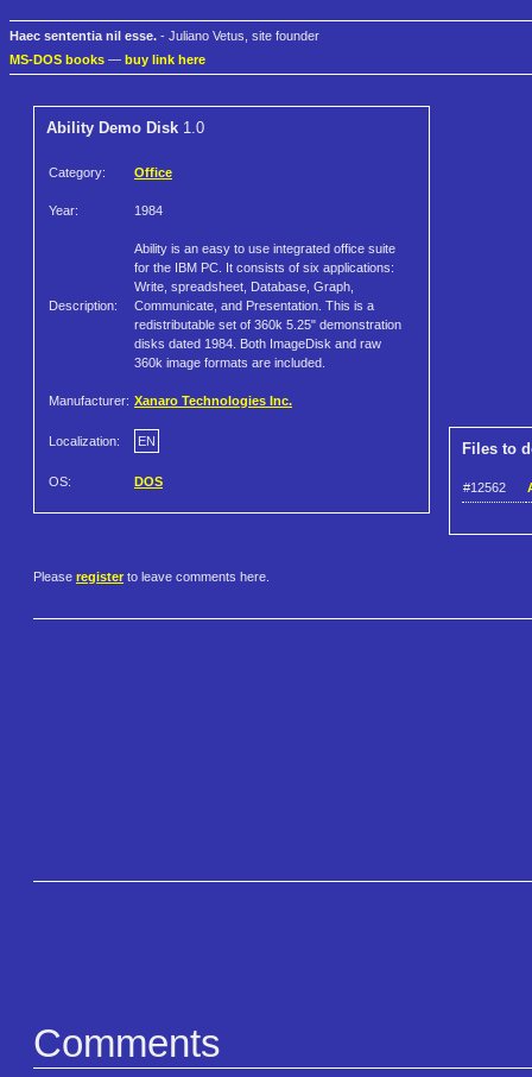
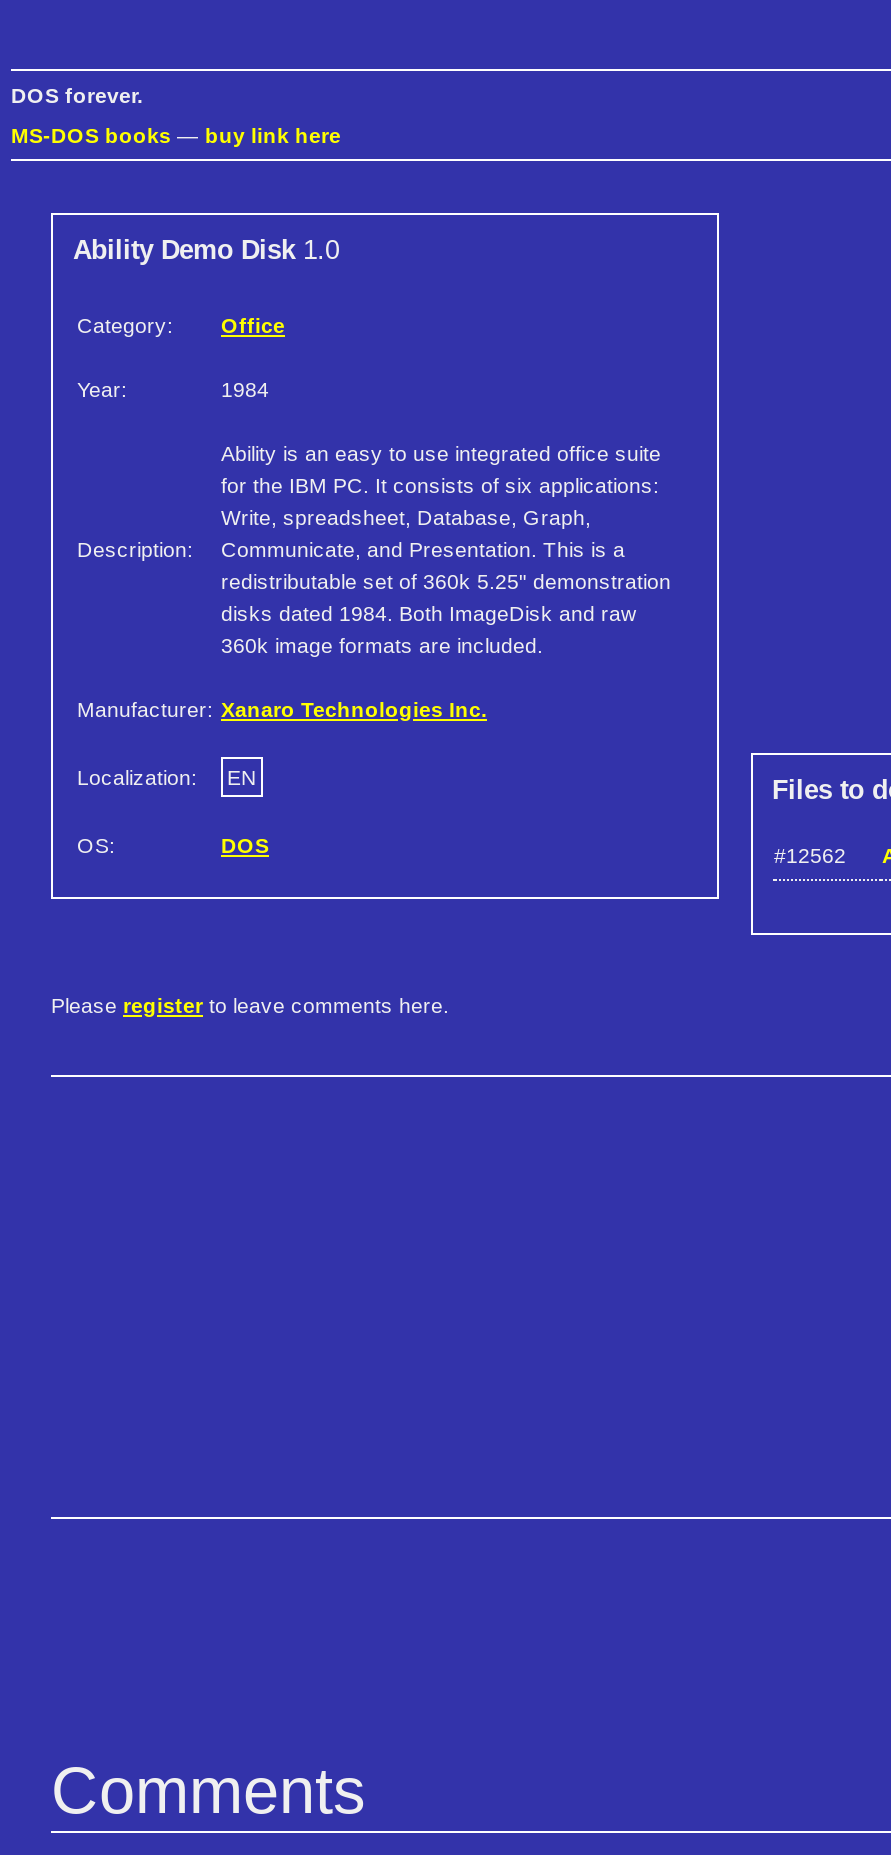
[9,29,319,43] Haec sententia nil esse. - Juliano Vetus, site founder -> [11,83,143,107] DOS forever.

